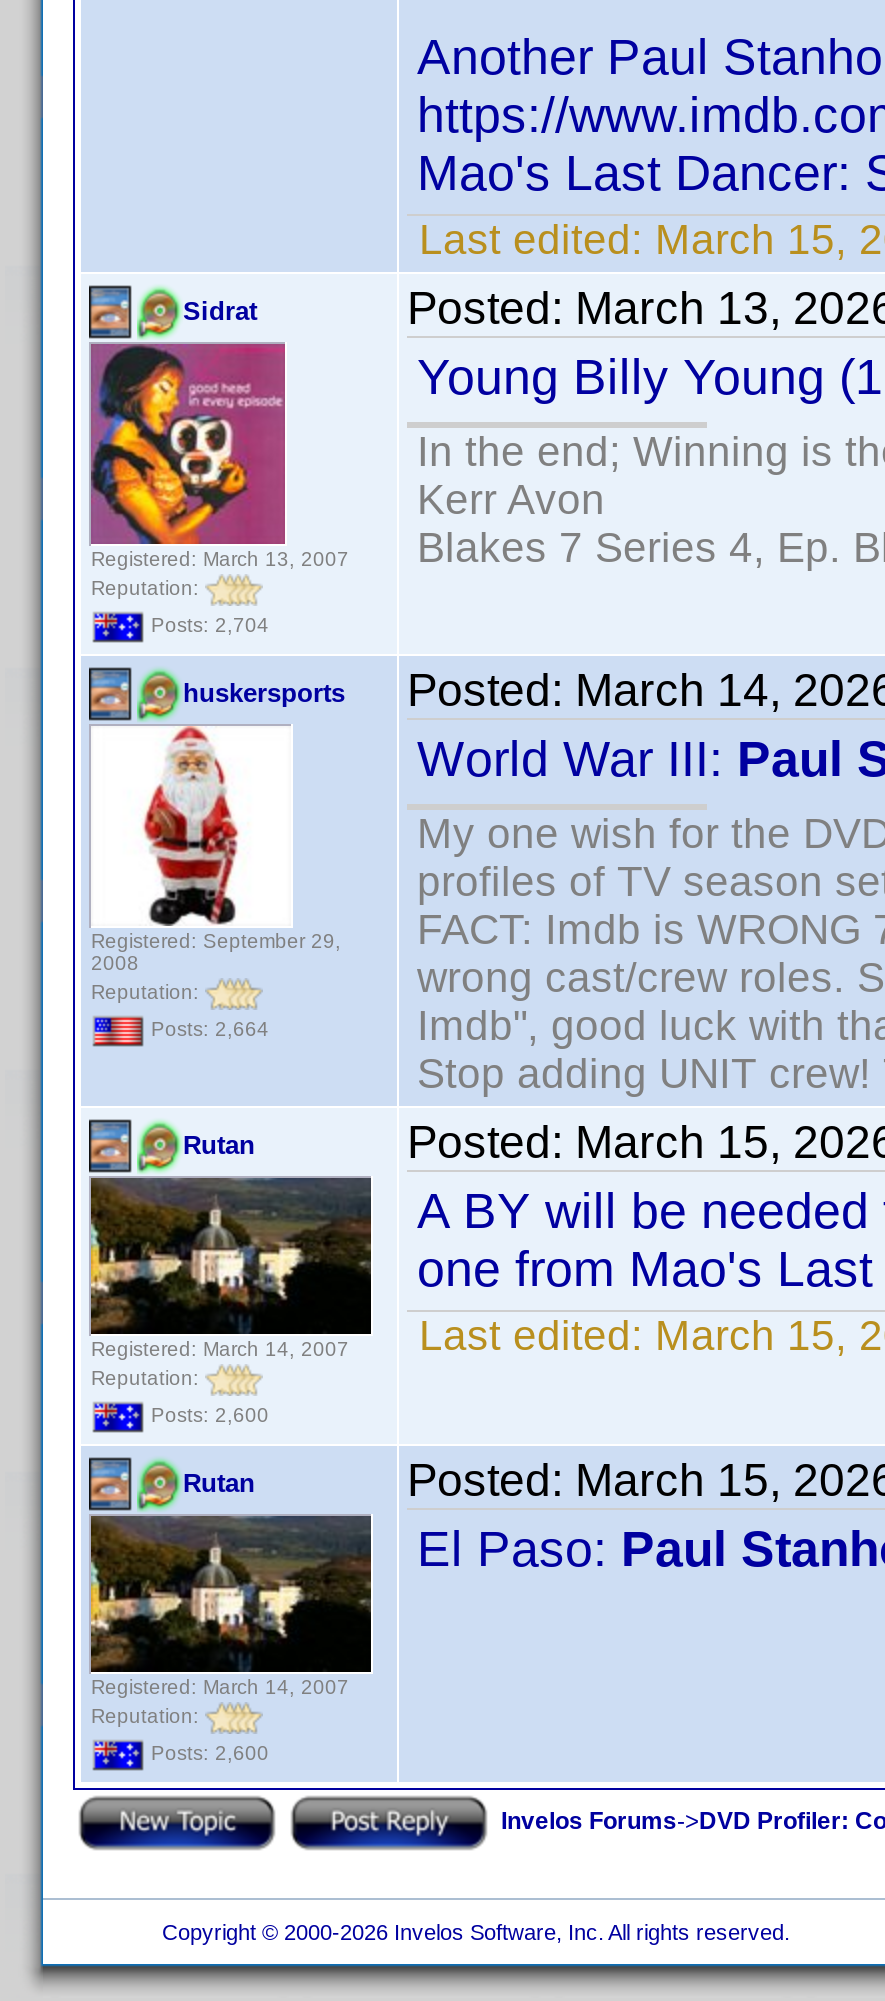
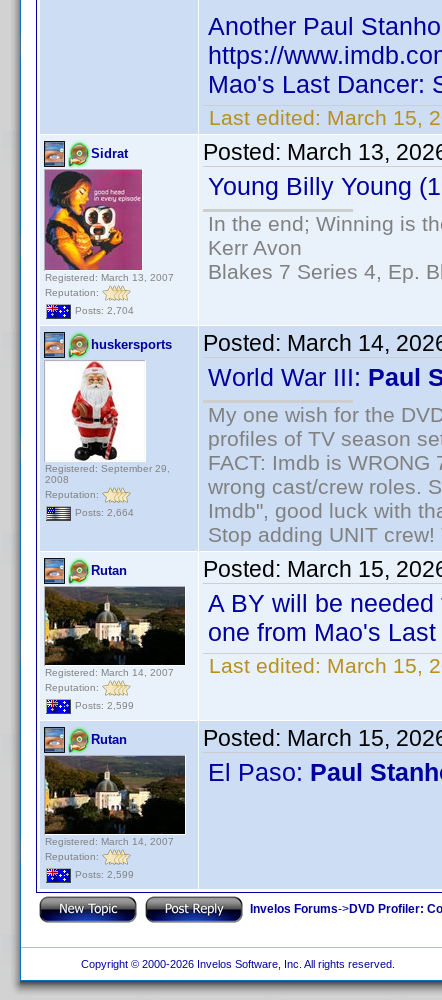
[145,1404,269,1426] Posts: 2,600 -> [72,700,134,711] Posts: 2,599
[145,1742,269,1764] Posts: 2,600 -> [72,869,134,880] Posts: 2,599

